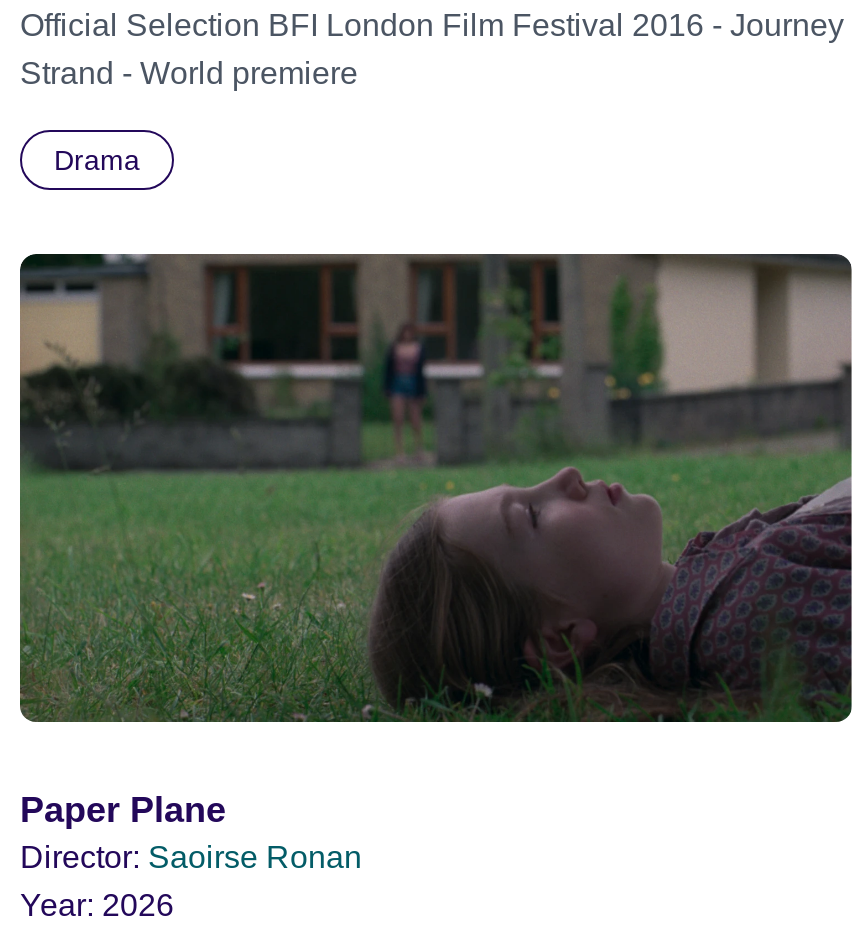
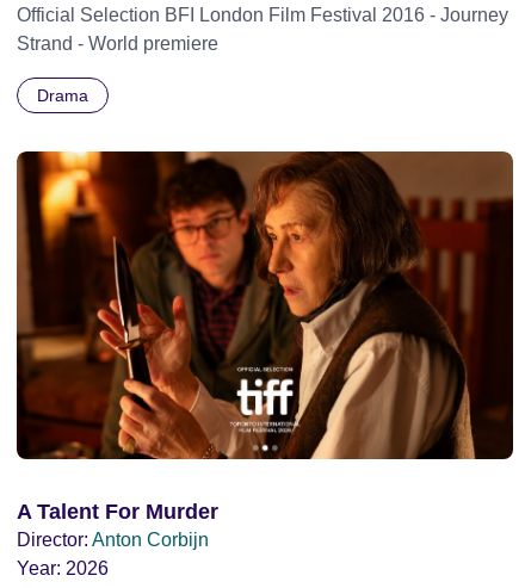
[20,252,854,873] [image] | Paper Plane | Director: Saoirse Ronan -> [17,150,514,549] [image] | A Talent For Murder | Director: Anton Corbijn

